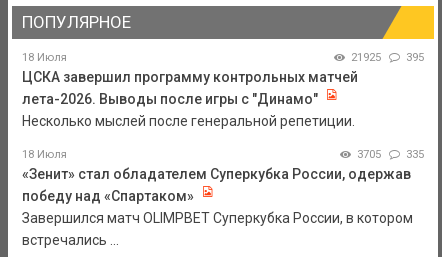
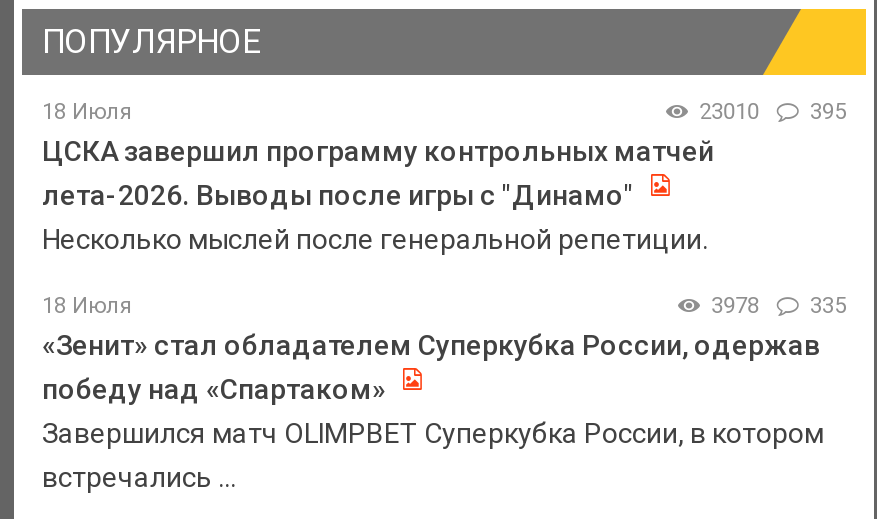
[351,51,424,64] 21925 395 -> [699,99,846,125] 23010 395
[357,148,424,161] 3705 335 -> [711,293,846,319] 3978 335

